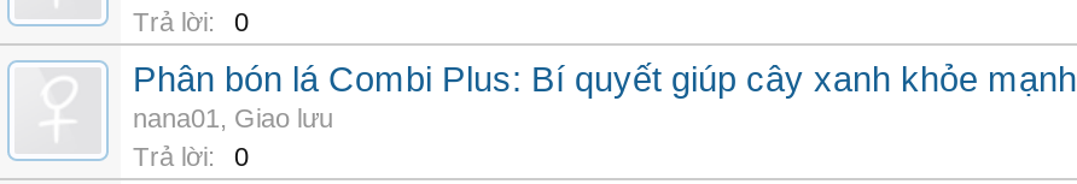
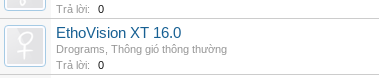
[133,60,1077,132] Phân bón lá Combi Plus: Bí quyết giúp cây xanh khỏe mạnh | nana01, Giao lưu -> [56,25,227,55] EthoVision XT 16.0 | Drograms, Thông gió thông thường

